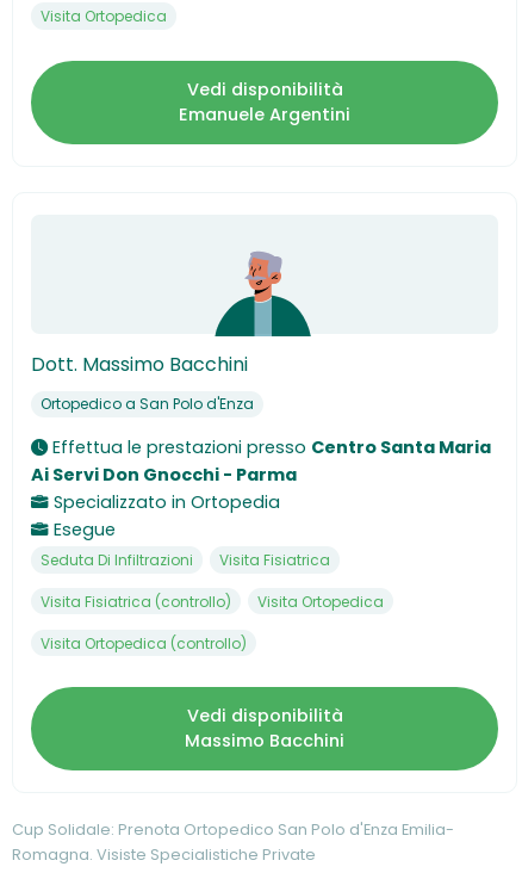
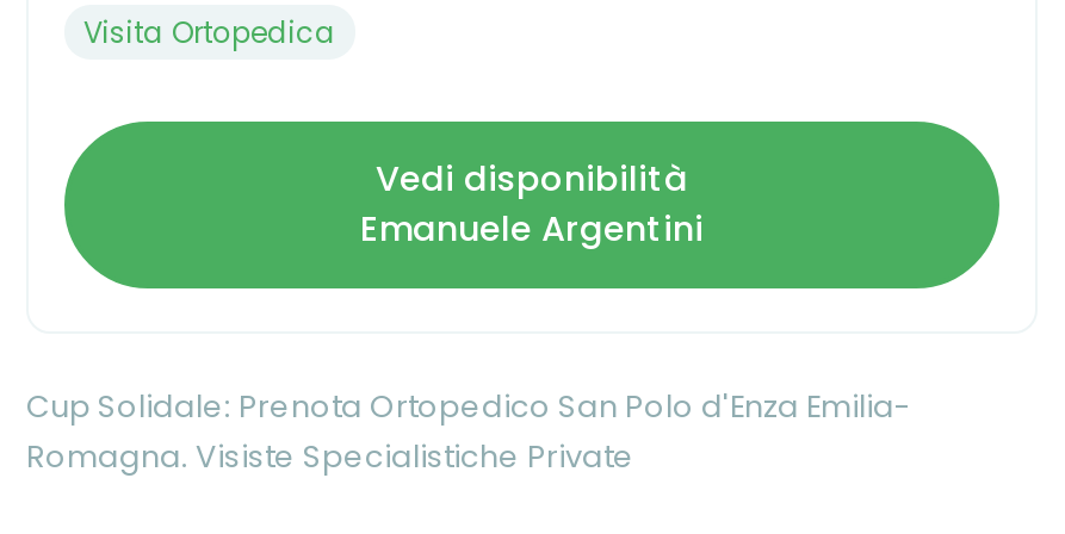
[31,249,491,753] [image] | Dott. Massimo Bacchini | Ortopedico a San Polo d'Enza | Effettua le prestazioni presso Centro Santa Maria | Ai Servi Don Gnocchi - Parma | Specializzato in Ortopedia | Esegue | Seduta Di Infiltrazioni | Visita Fisiatrica | Visita Fisiatrica (controllo) | Visita Ortopedica | Visita Ortopedica (controllo) | Vedi disponibilità | Massimo Bacchini -> none

